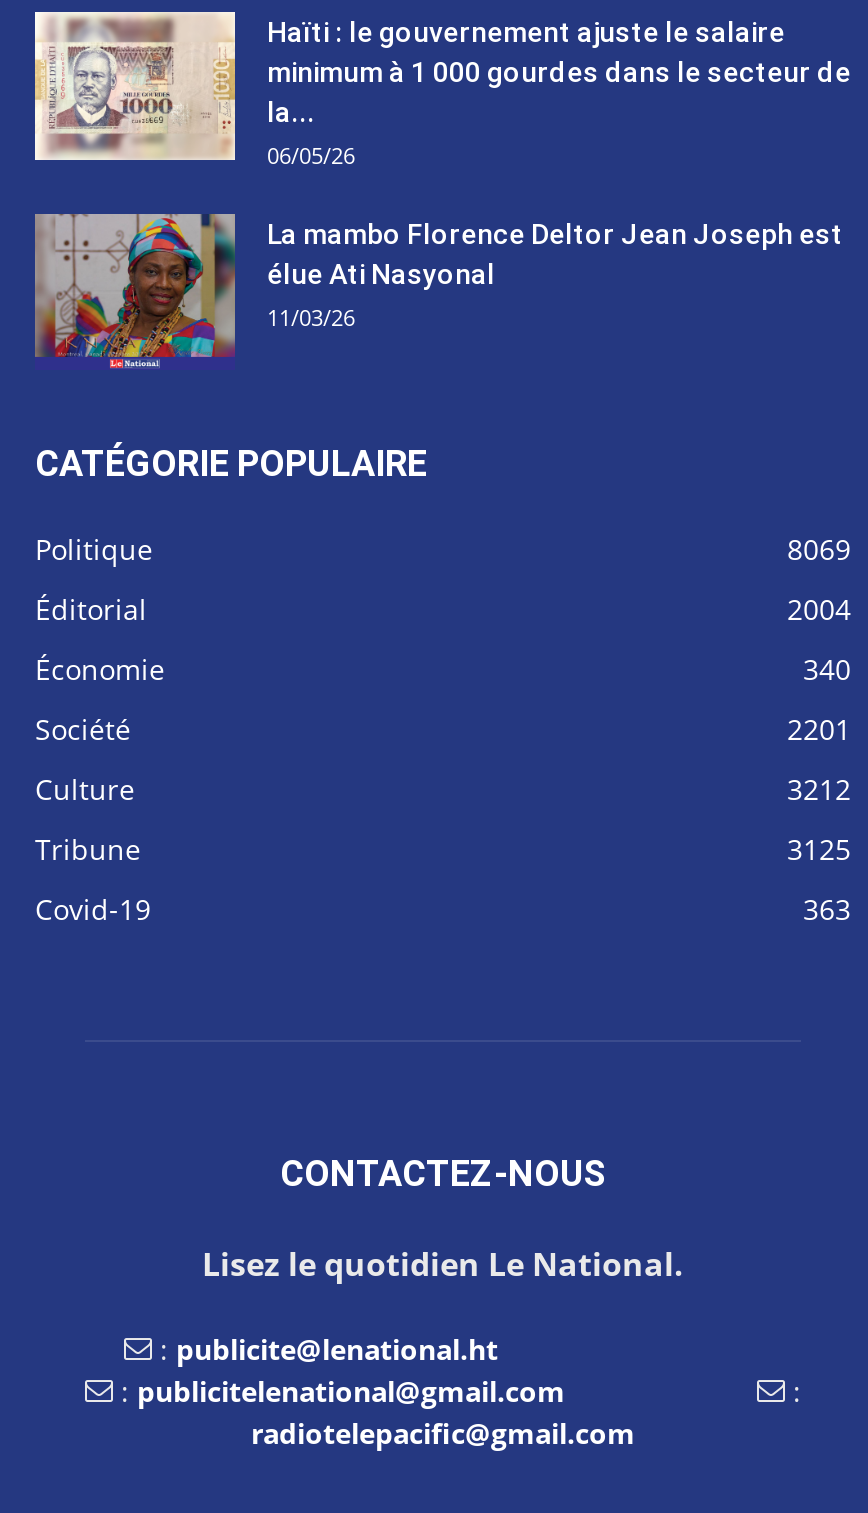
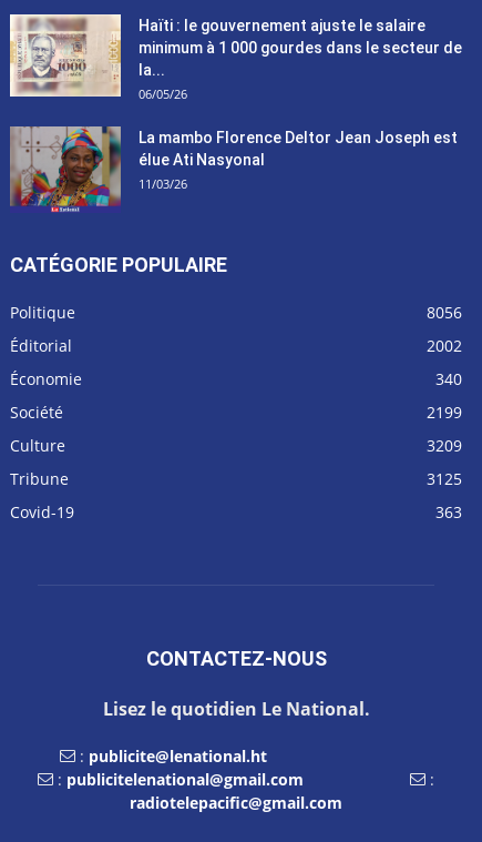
[787,529,851,567] 8069 -> [427,301,462,322] 8056
[787,589,851,627] 2004 -> [427,334,462,356] 2002
[787,709,851,747] 2201 -> [427,401,462,422] 2199
[787,769,851,807] 3212 -> [427,434,462,455] 3209

